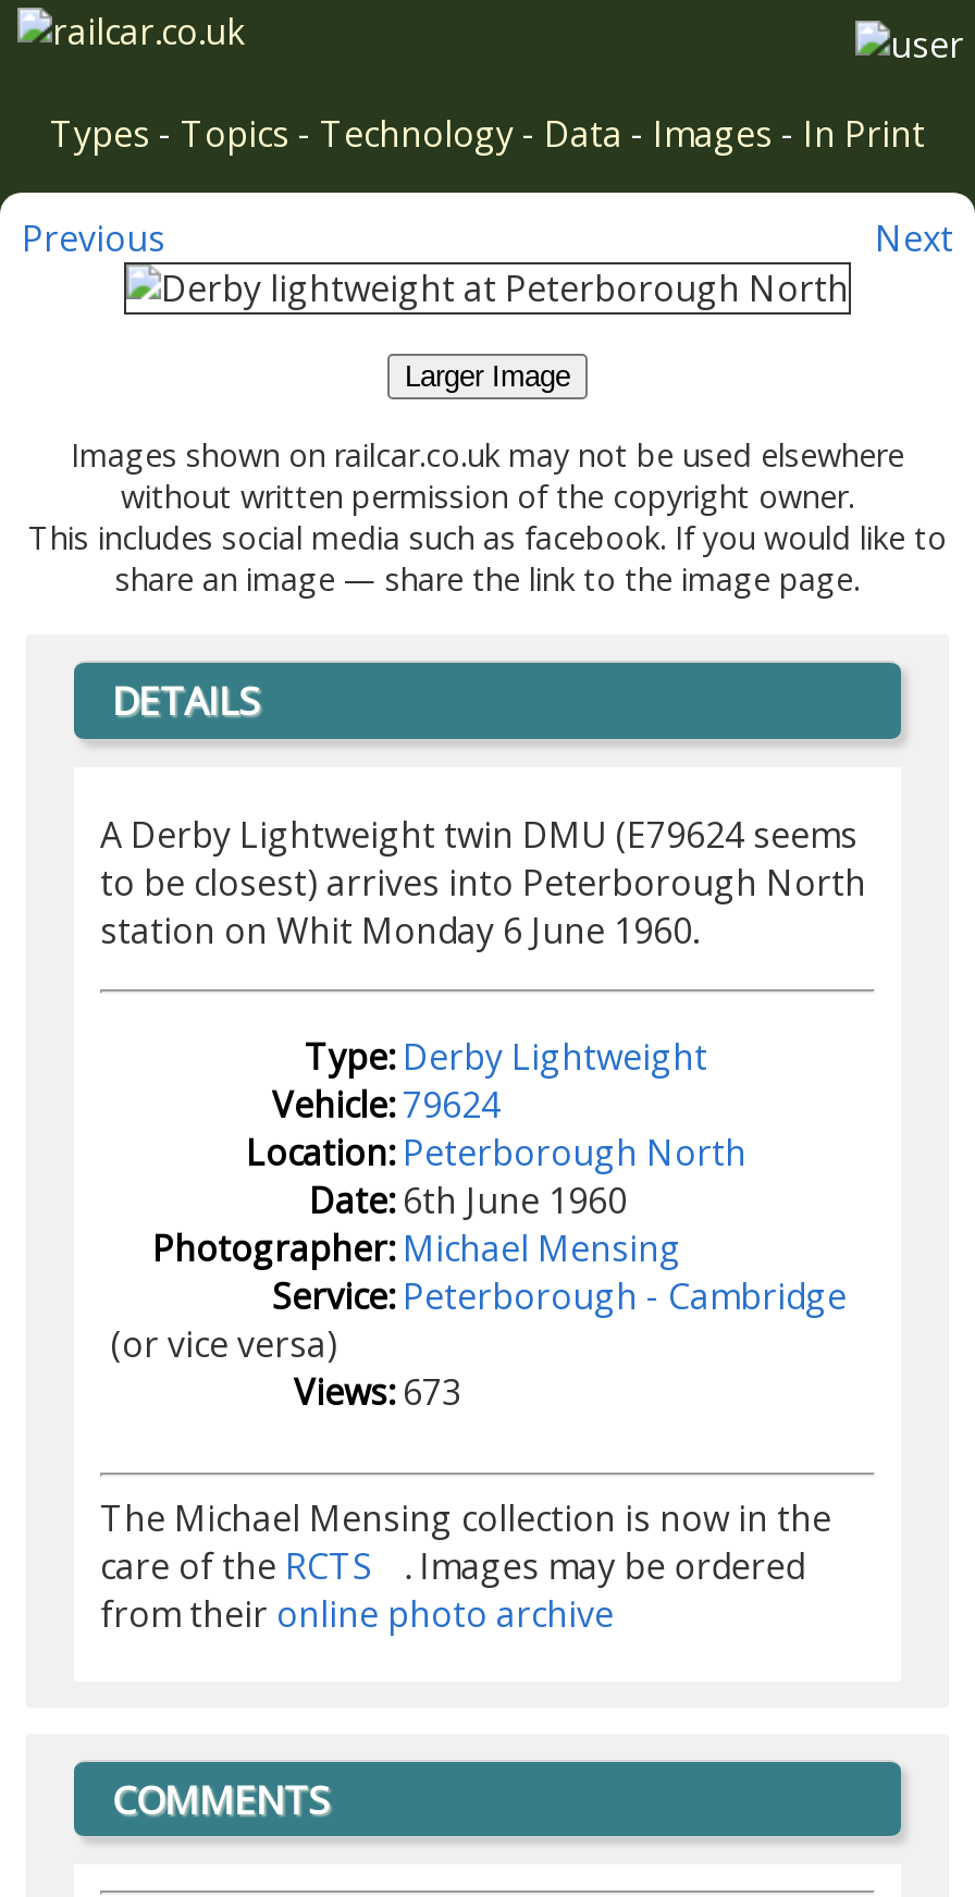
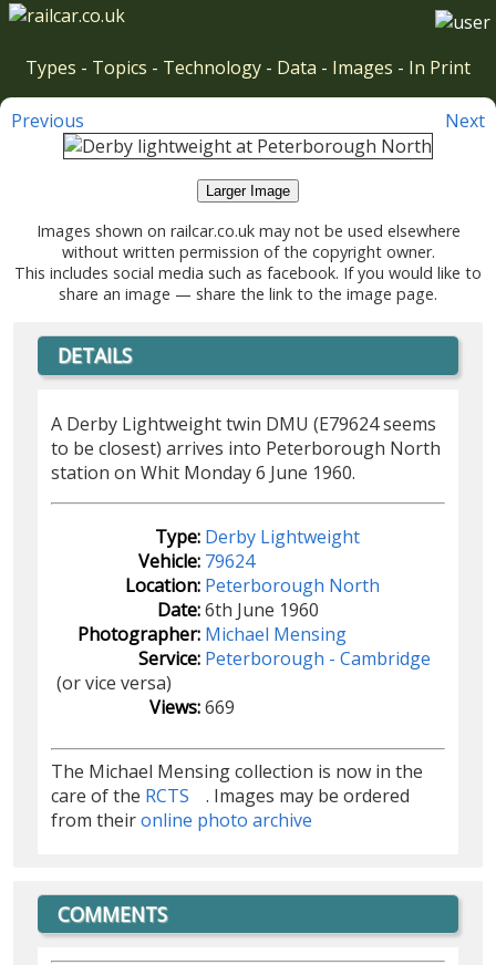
[294,1367,461,1415] Views: 673 -> [149,694,235,719] Views: 669

